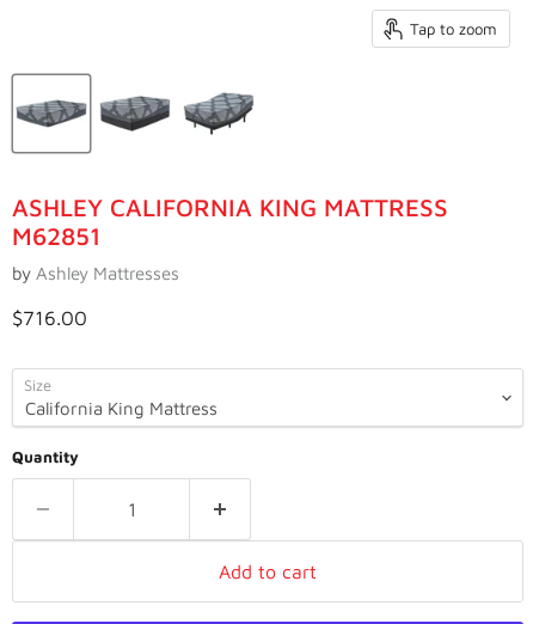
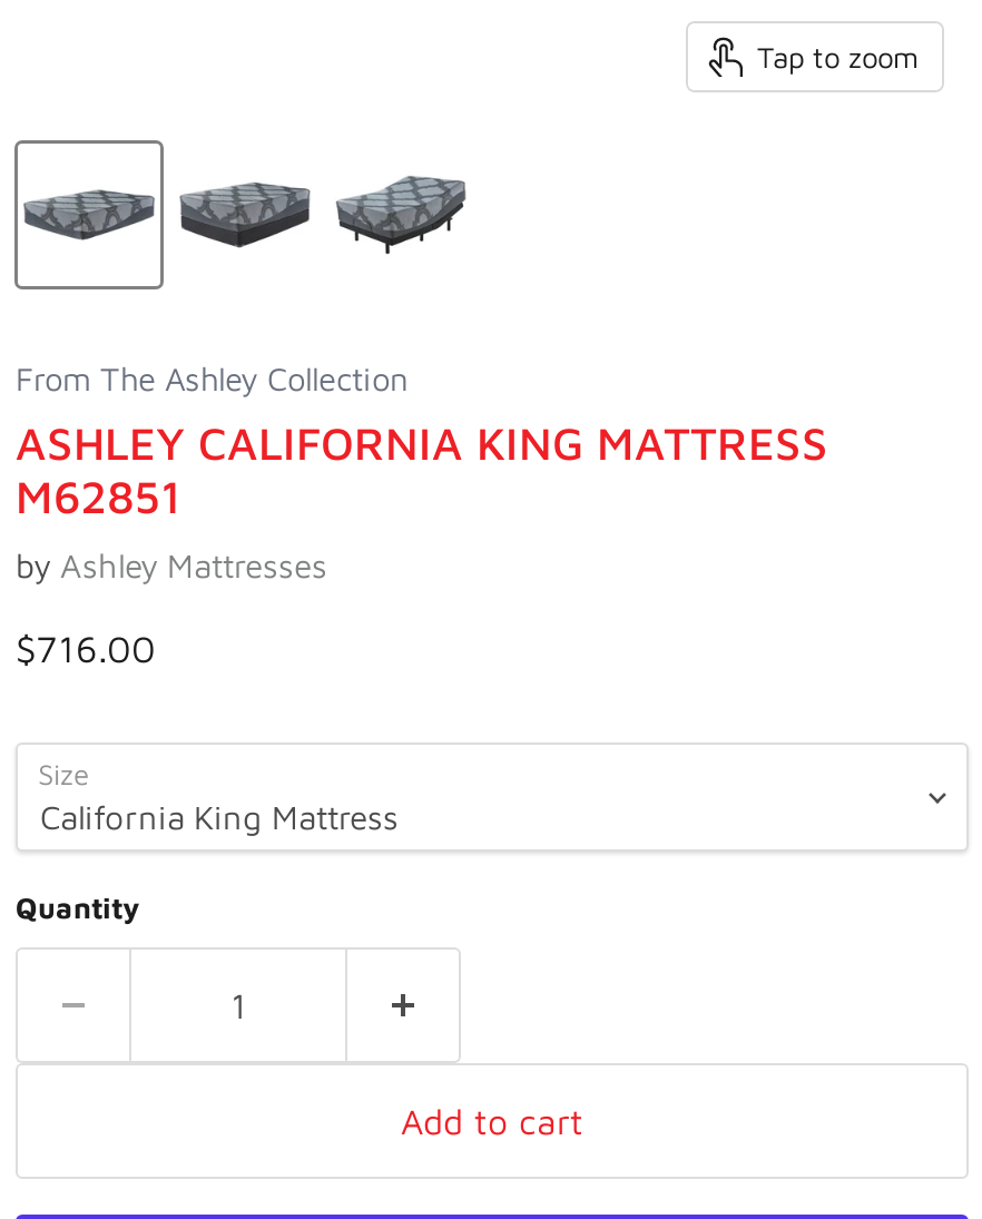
none -> [16,360,407,397] From The Ashley Collection

